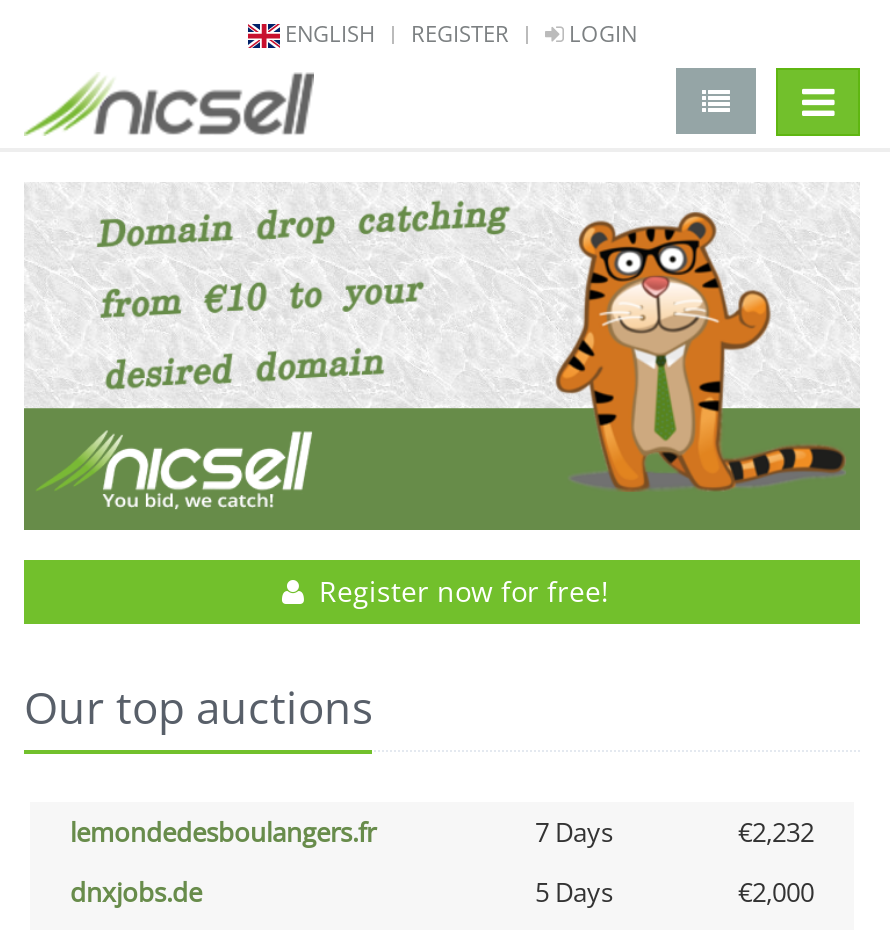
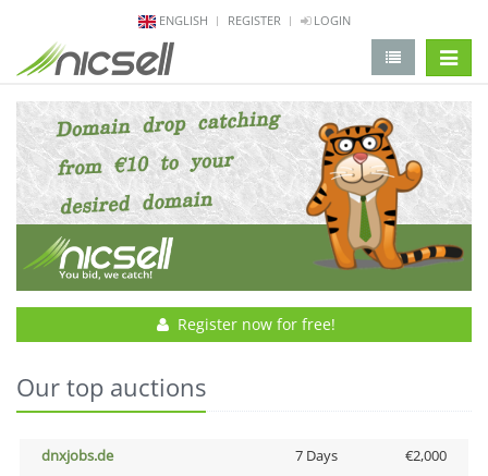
[70,814,814,850] lemondedesboulangers.fr | 7 Days | €2,232 -> none
[535,874,613,910] 5 Days -> [295,446,337,465] 7 Days

